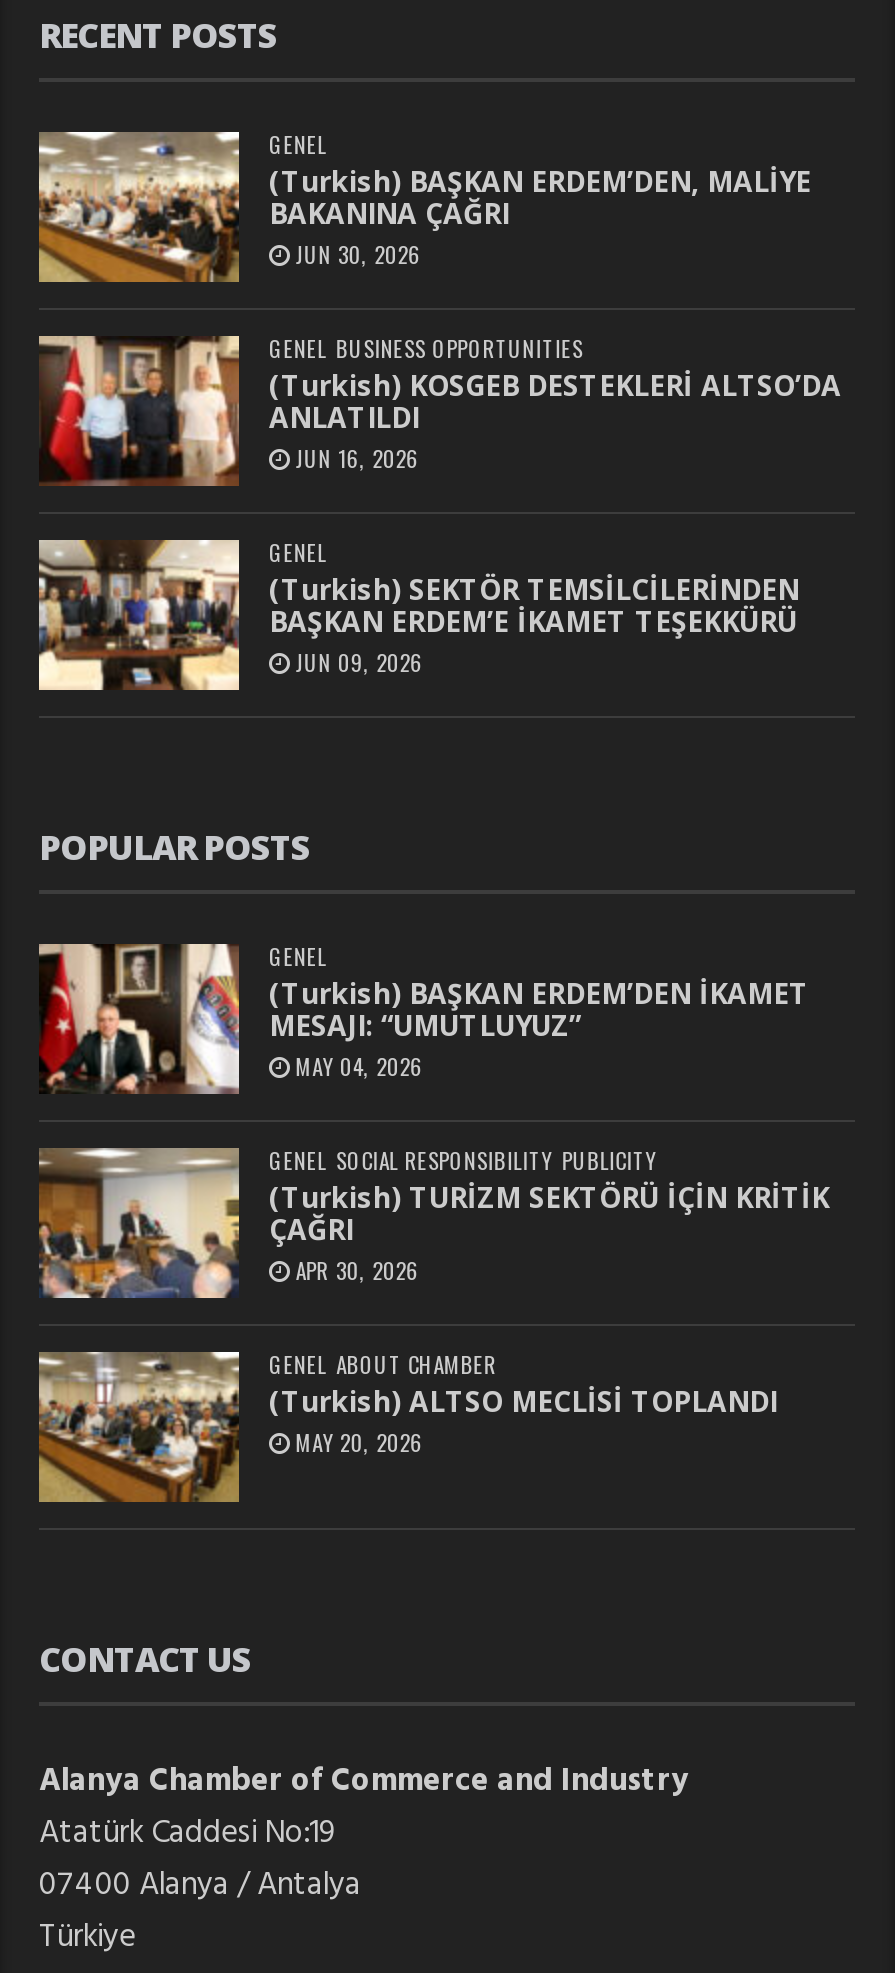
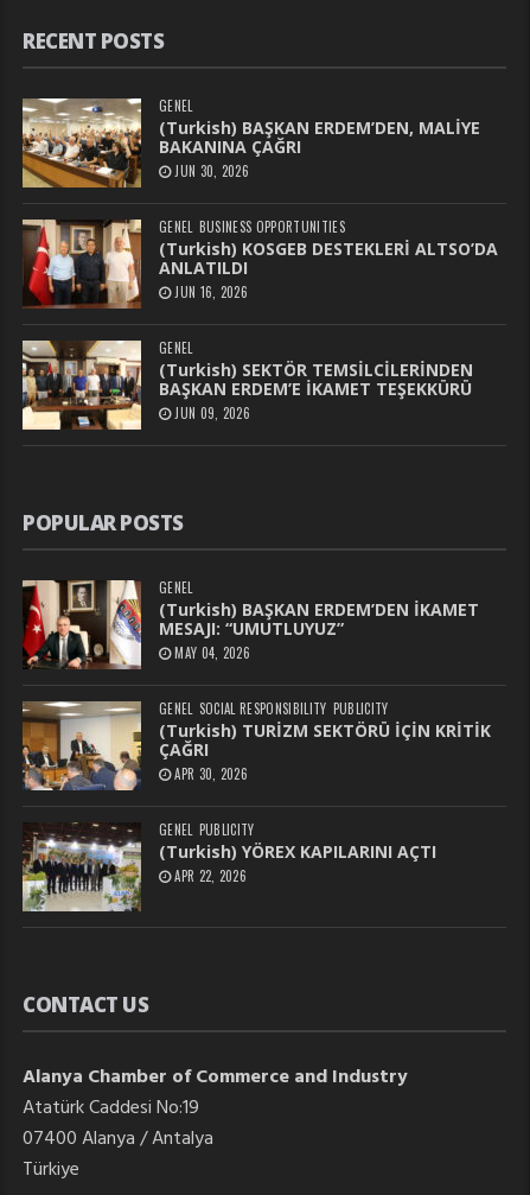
[37,1348,777,1504] [image] | GENEL ABOUT CHAMBER | (Turkish) ALTSO MECLİSİ TOPLANDI | MAY 20, 2026 -> [21,820,436,913] [image] | GENEL PUBLICITY | (Turkish) YÖREX KAPILARINI AÇTI | APR 22, 2026

